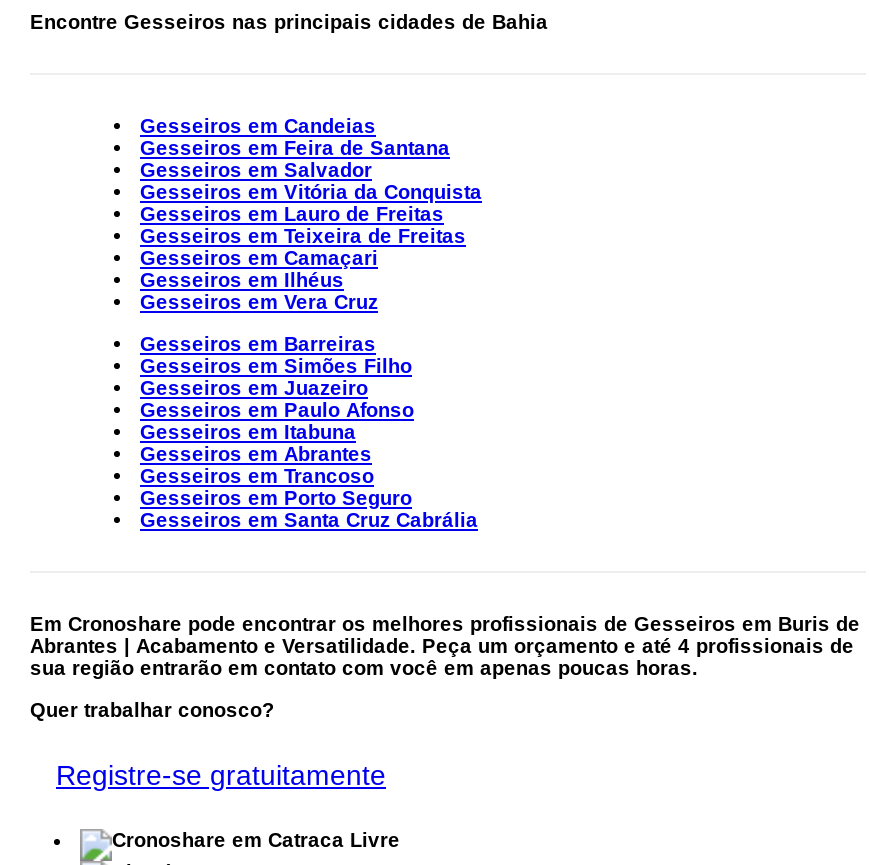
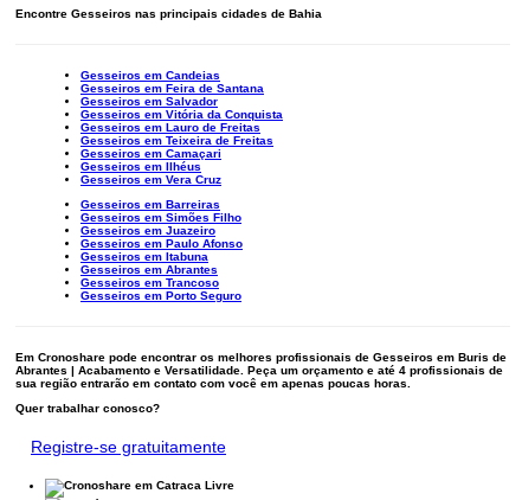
[140,508,478,530] Gesseiros em Santa Cruz Cabrália -> none

